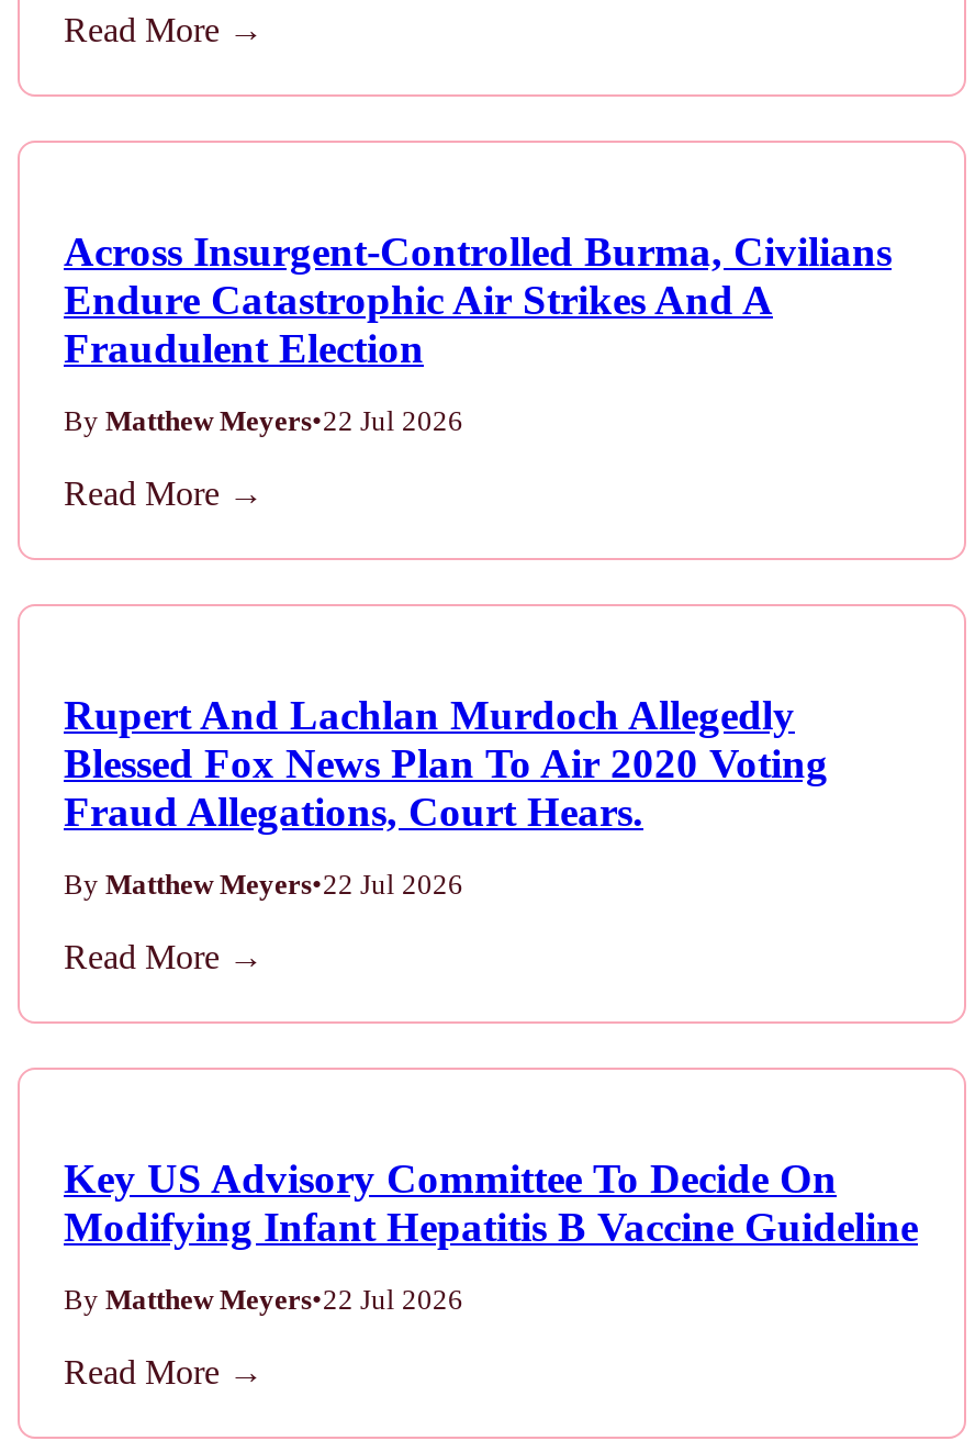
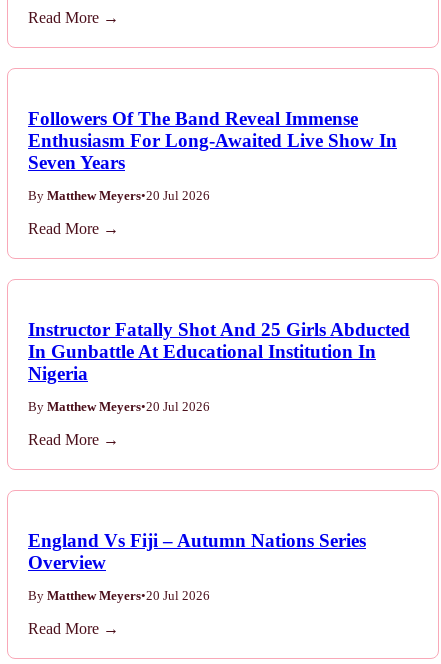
[64,228,892,371] Across Insurgent-Controlled Burma, Civilians | Endure Catastrophic Air Strikes And A | Fraudulent Election -> [28,108,397,173] Followers Of The Band Reveal Immense | Enthusiasm For Long-Awaited Live Show In | Seven Years
[64,406,463,437] By Matthew Meyers•22 Jul 2026 -> [28,189,210,203] By Matthew Meyers•20 Jul 2026
[64,692,828,835] Rupert And Lachlan Murdoch Allegedly | Blessed Fox News Plan To Air 2020 Voting | Fraud Allegations, Court Hears. -> [28,319,410,384] Instructor Fatally Shot And 25 Girls Abducted | In Gunbattle At Educational Institution In | Nigeria
[64,870,463,901] By Matthew Meyers•22 Jul 2026 -> [28,400,210,414] By Matthew Meyers•20 Jul 2026
[64,1156,918,1251] Key US Advisory Committee To Decide On | Modifying Infant Hepatitis B Vaccine Guideline -> [28,530,366,573] England Vs Fiji – Autumn Nations Series | Overview
[64,1286,463,1317] By Matthew Meyers•22 Jul 2026 -> [28,589,210,603] By Matthew Meyers•20 Jul 2026

